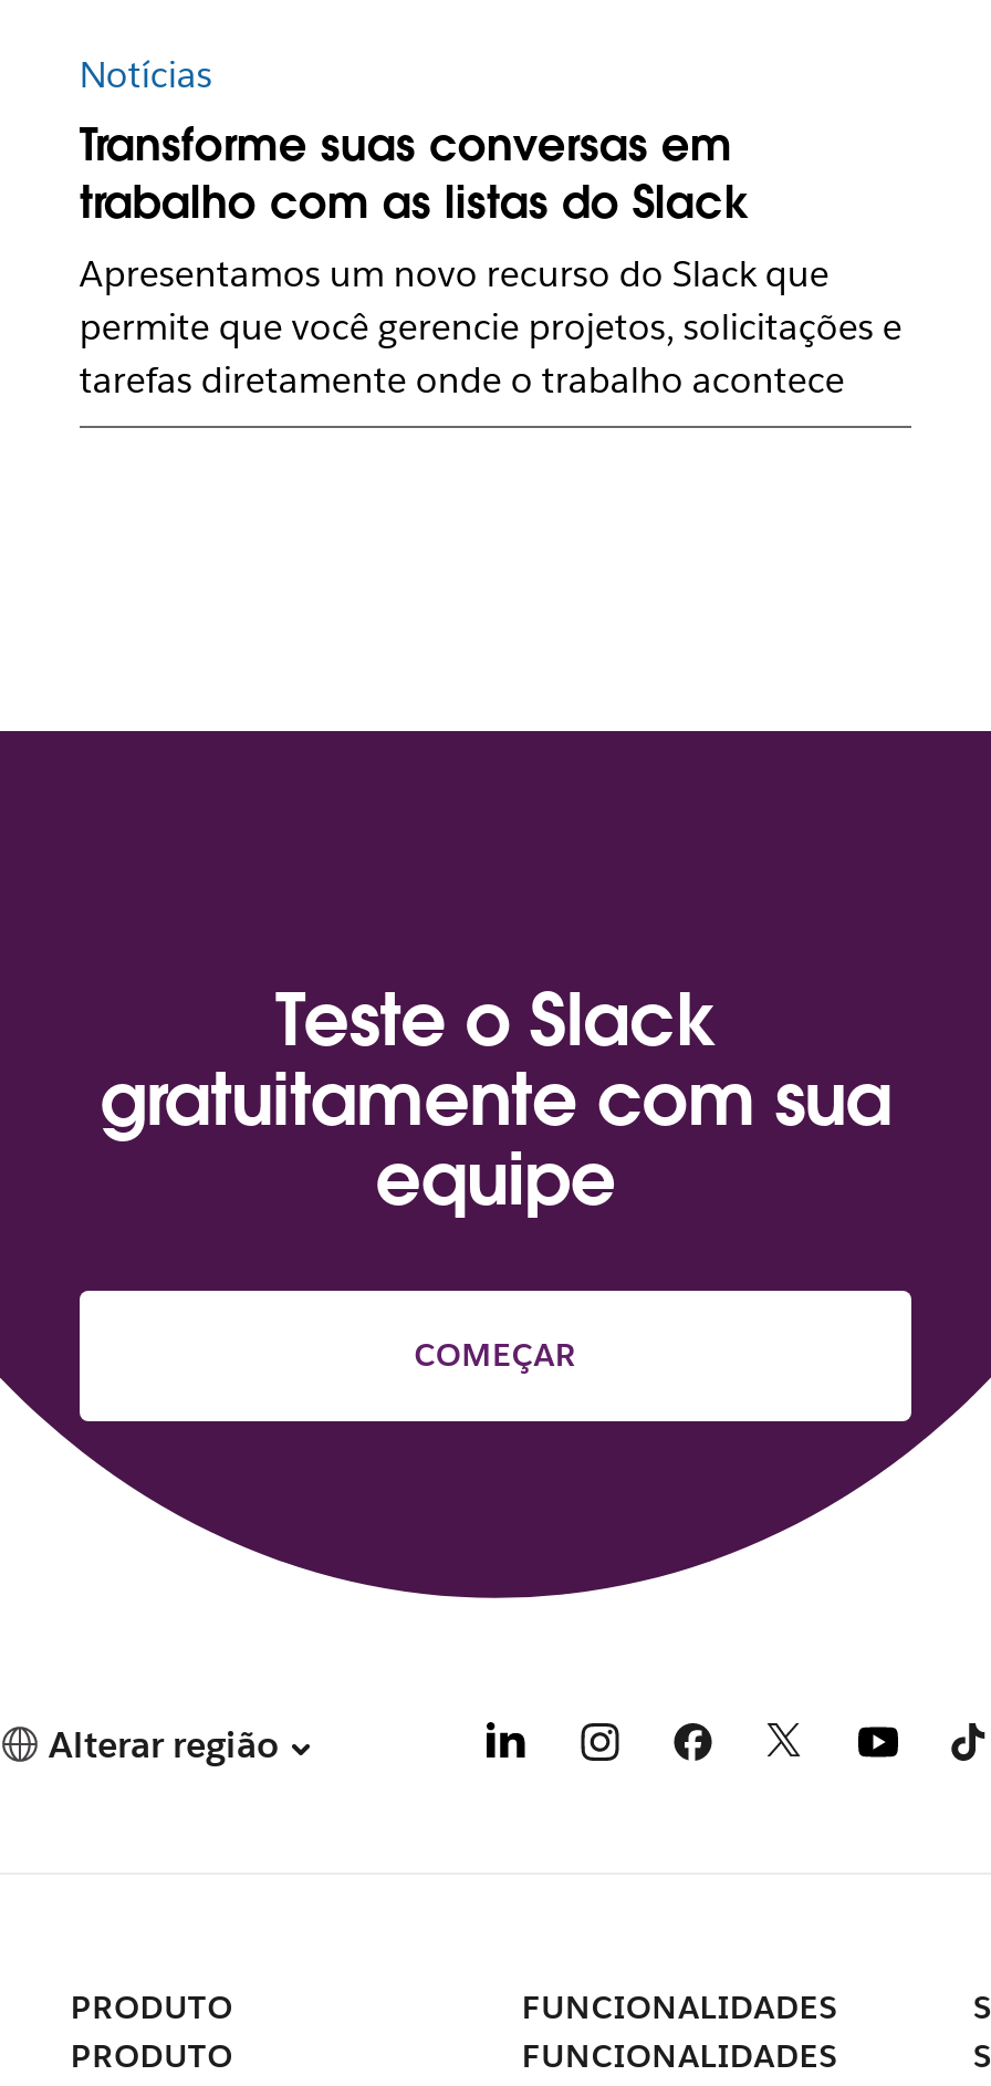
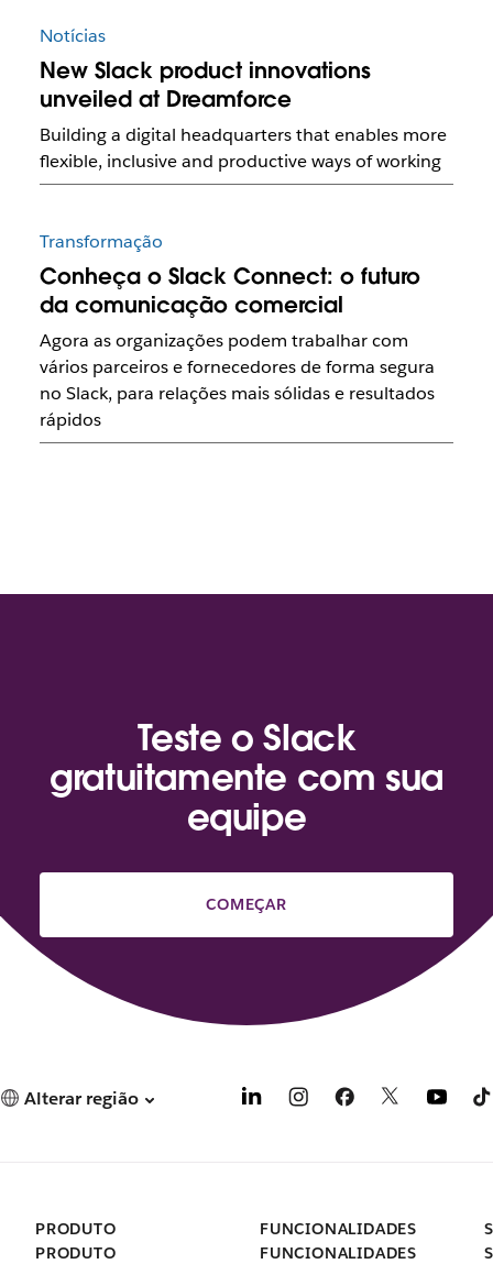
[79,116,902,404] Transforme suas conversas em | trabalho com as listas do Slack | Apresentamos um novo recurso do Slack que | permite que você gerencie projetos, solicitações e | tarefas diretamente onde o trabalho acontece -> [39,56,447,432] New Slack product innovations | unveiled at Dreamforce | Building a digital headquarters that enables more | flexible, inclusive and productive ways of working | Transformação | Conheça o Slack Connect: o futuro | da comunicação comercial | Agora as organizações podem trabalhar com | vários parceiros e fornecedores de forma segura | no Slack, para relações mais sólidas e resultados | rápidos

